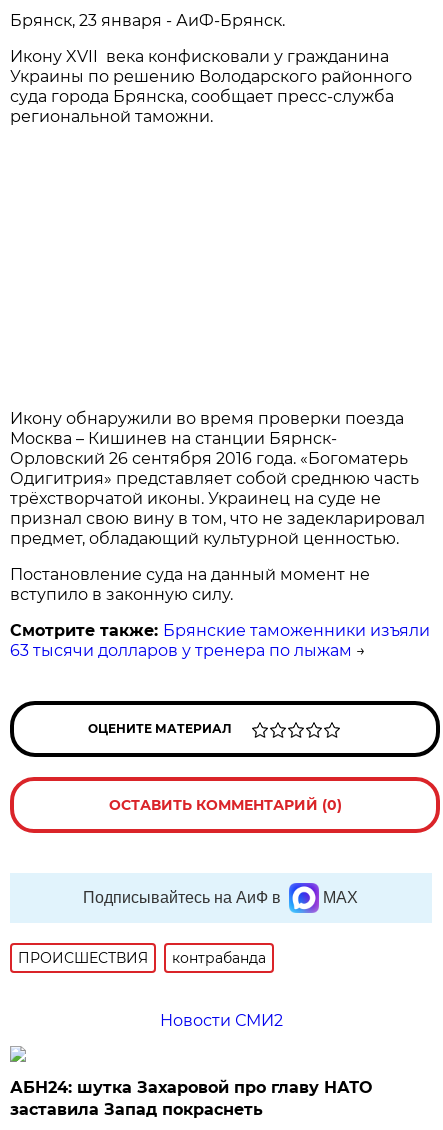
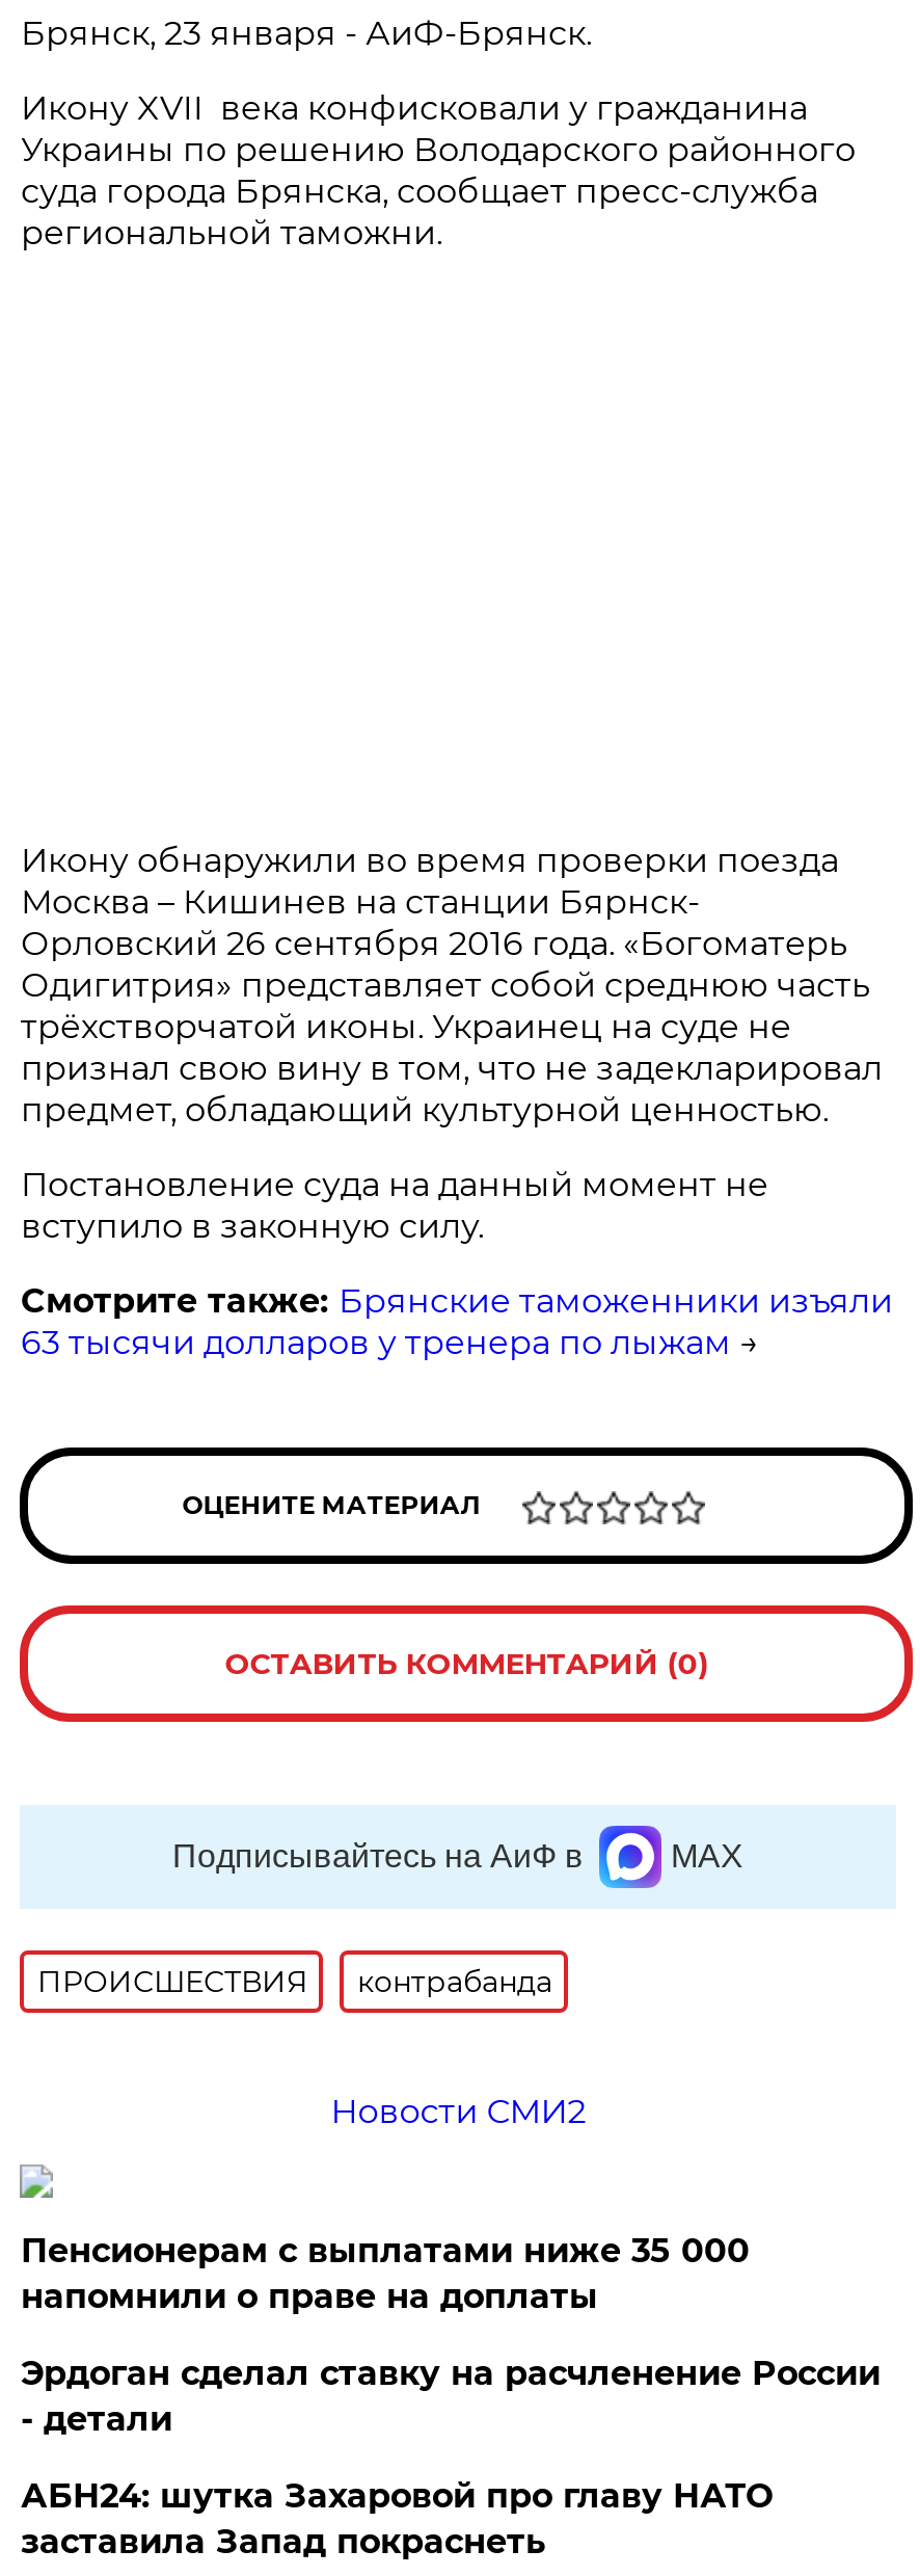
none -> [21,2231,880,2439] Пенсионерам с выплатами ниже 35 000 | напомнили о праве на доплаты | Эрдоган сделал ставку на расчленение России | - детали

